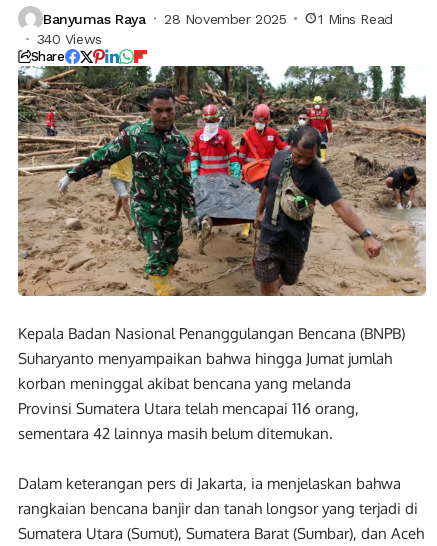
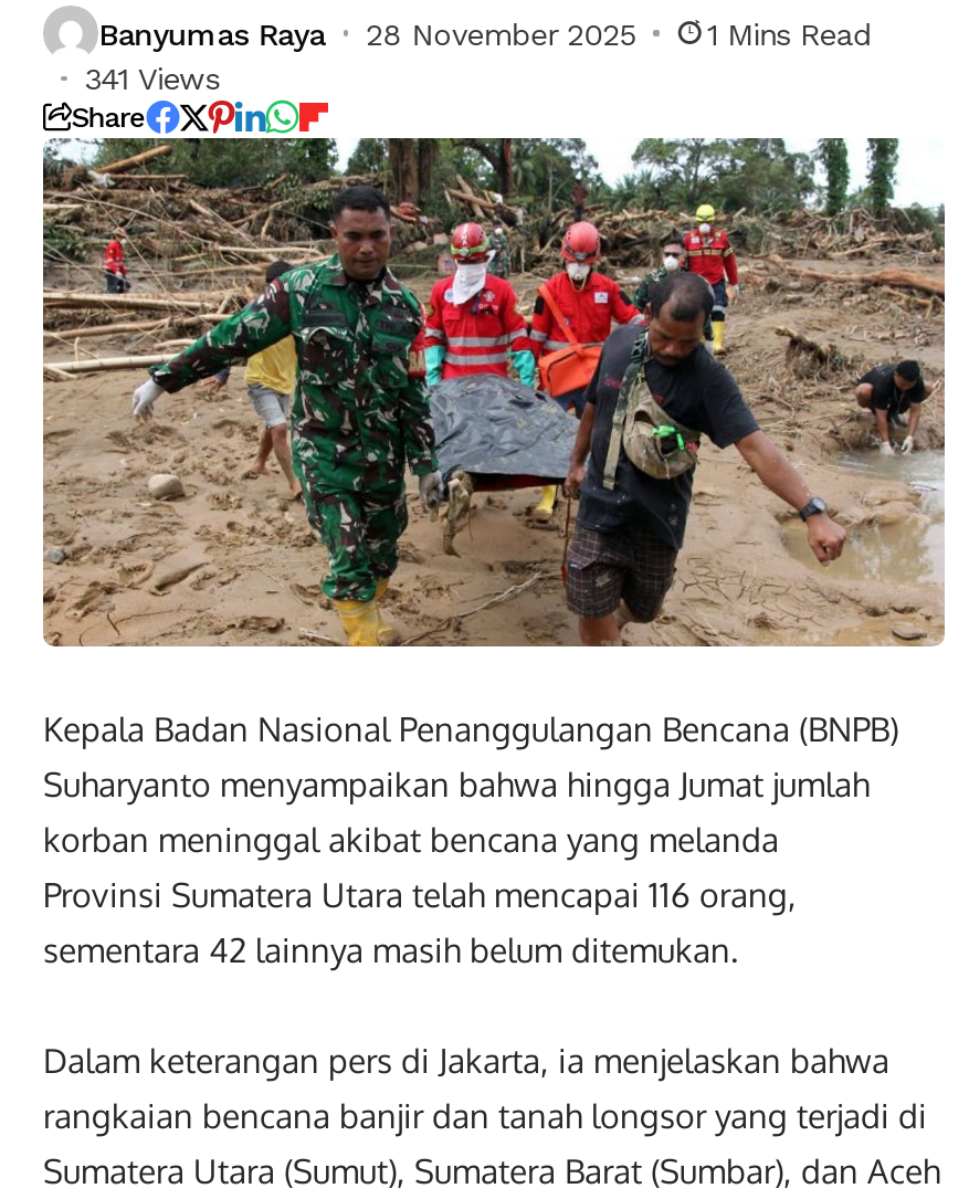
[36,31,102,47] 340 Views -> [84,61,219,96] 341 Views

